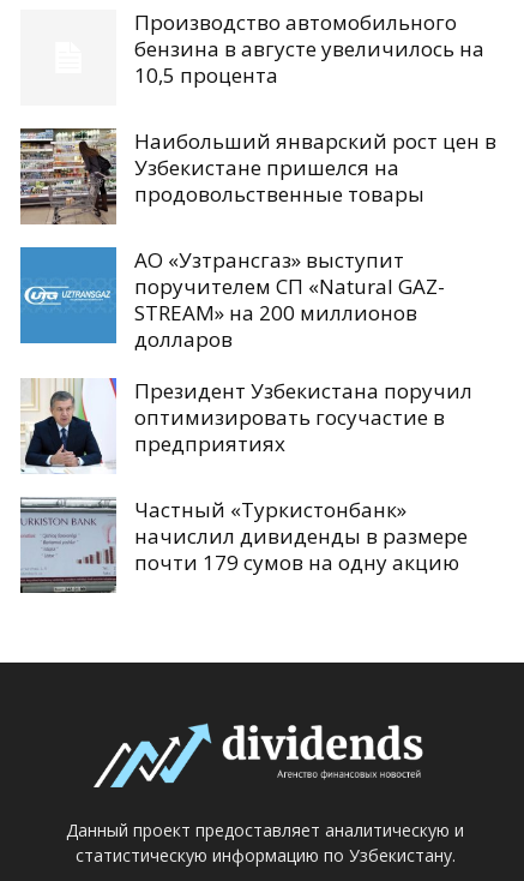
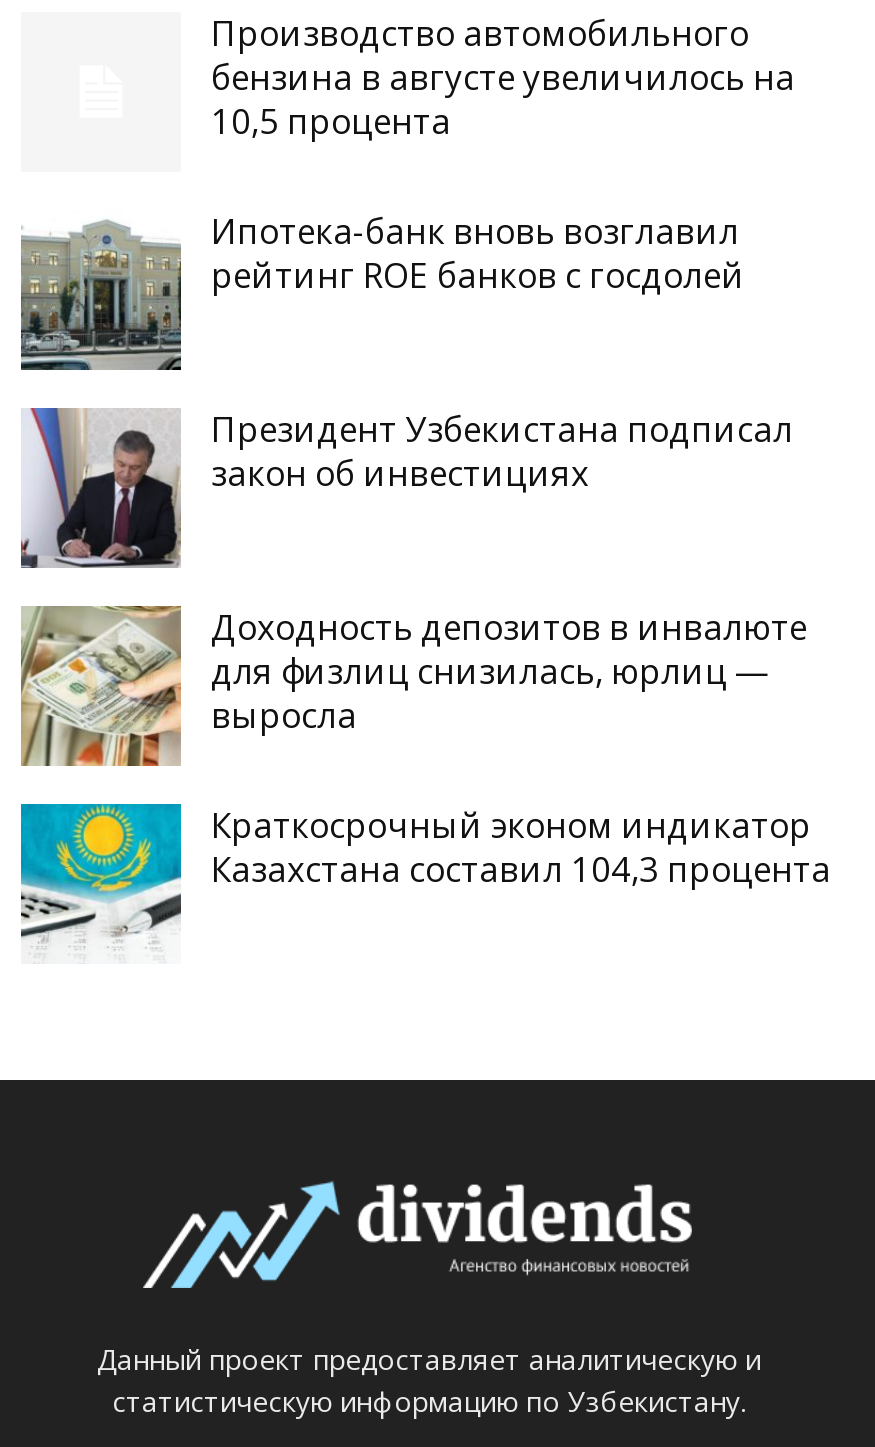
[19,127,496,226] [image] | Наибольший январский рост цен в | Узбекистане пришелся на | продовольственные товары -> [19,208,745,370] [image] | Ипотека-банк вновь возглавил | рейтинг ROE банков с госдолей
[19,246,445,353] [image] | АО «Узтрансгаз» выступит | поручителем СП «Natural GAZ- | STREAM» на 200 миллионов | долларов -> [19,406,793,570] [image] | Президент Узбекистана подписал | закон об инвестициях
[20,377,472,473] [image] | Президент Узбекистана поручил | оптимизировать госучастие в | предприятиях -> [21,604,807,768] [image] | Доходность депозитов в инвалюте | для физлиц снизилась, юрлиц — | выросла
[19,496,468,594] [image] | Частный «Туркистонбанк» | начислил дивиденды в размере | почти 179 сумов на одну акцию -> [19,802,831,964] [image] | Краткосрочный эконом индикатор | Казахстана составил 104,3 процента

